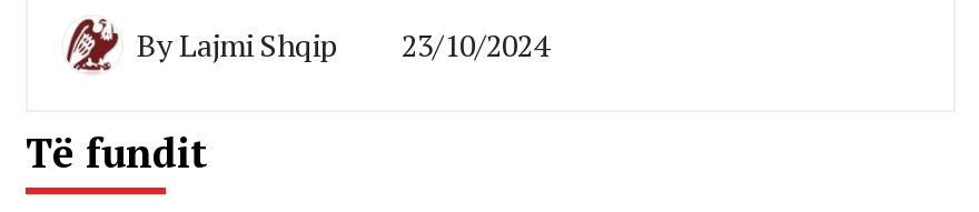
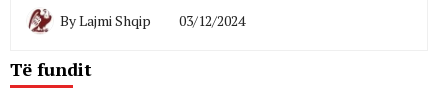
[137,23,548,65] ByLajmi Shqip 23/10/2024 -> [60,11,245,30] ByLajmi Shqip 03/12/2024

